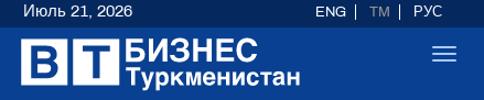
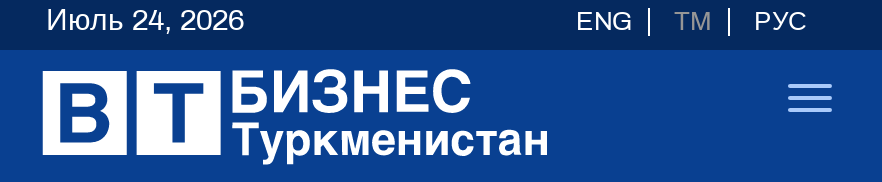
[23,2,132,20] Июль 21, 2026 -> [46,4,244,36] Июль 24, 2026

